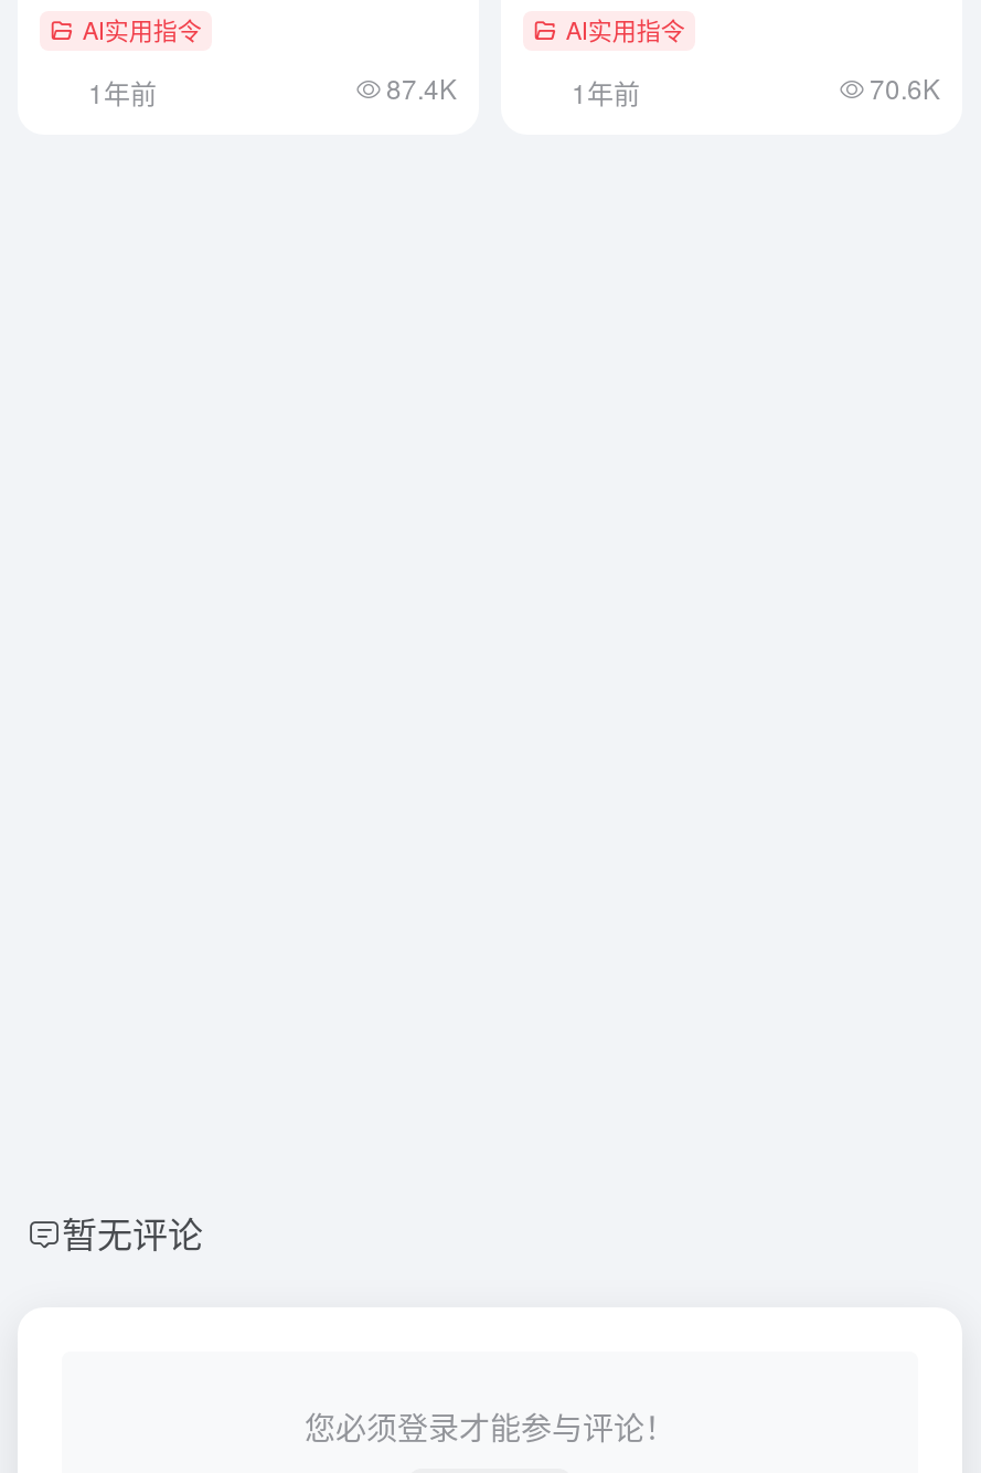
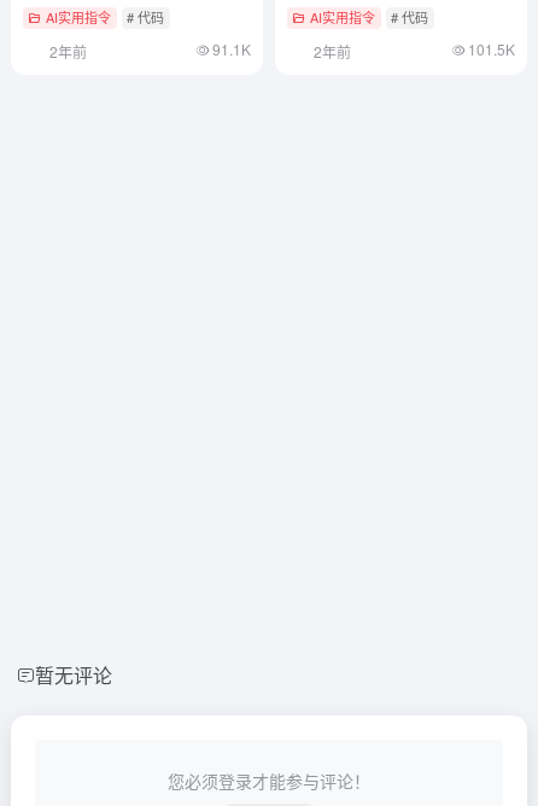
[88,69,457,111] 1年前 | 87.4K -> [49,8,251,62] # 代码 | 2年前 | 91.1K
[572,69,940,111] 1年前 | 70.6K -> [314,8,515,62] # 代码 | 2年前 | 101.5K

